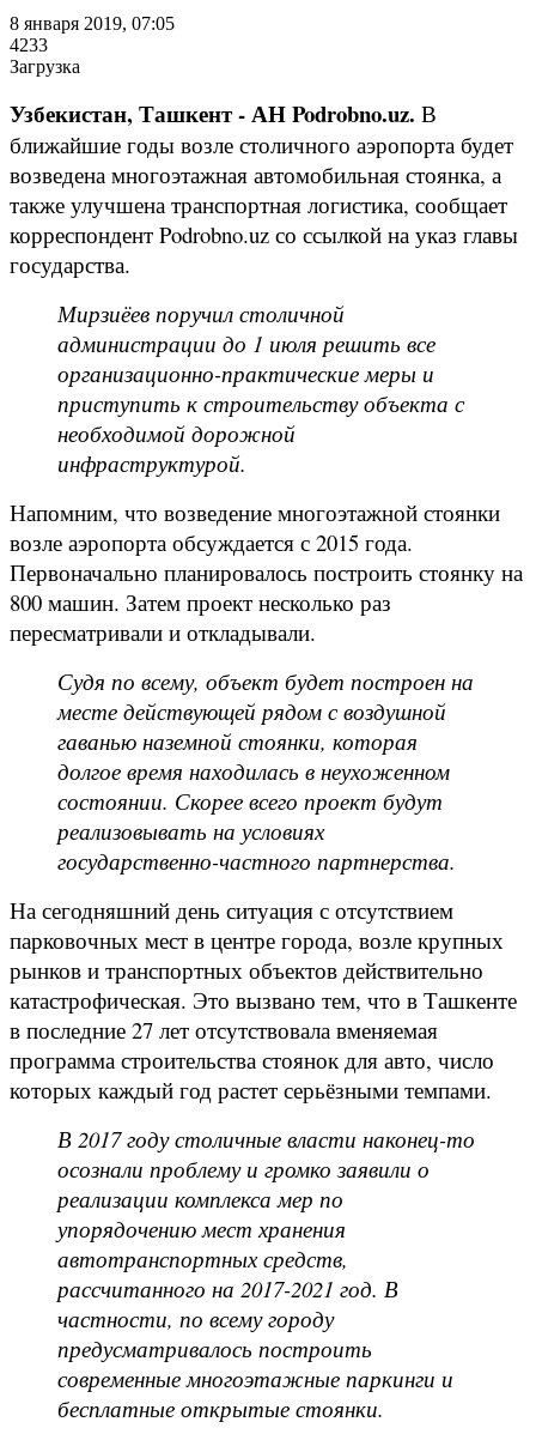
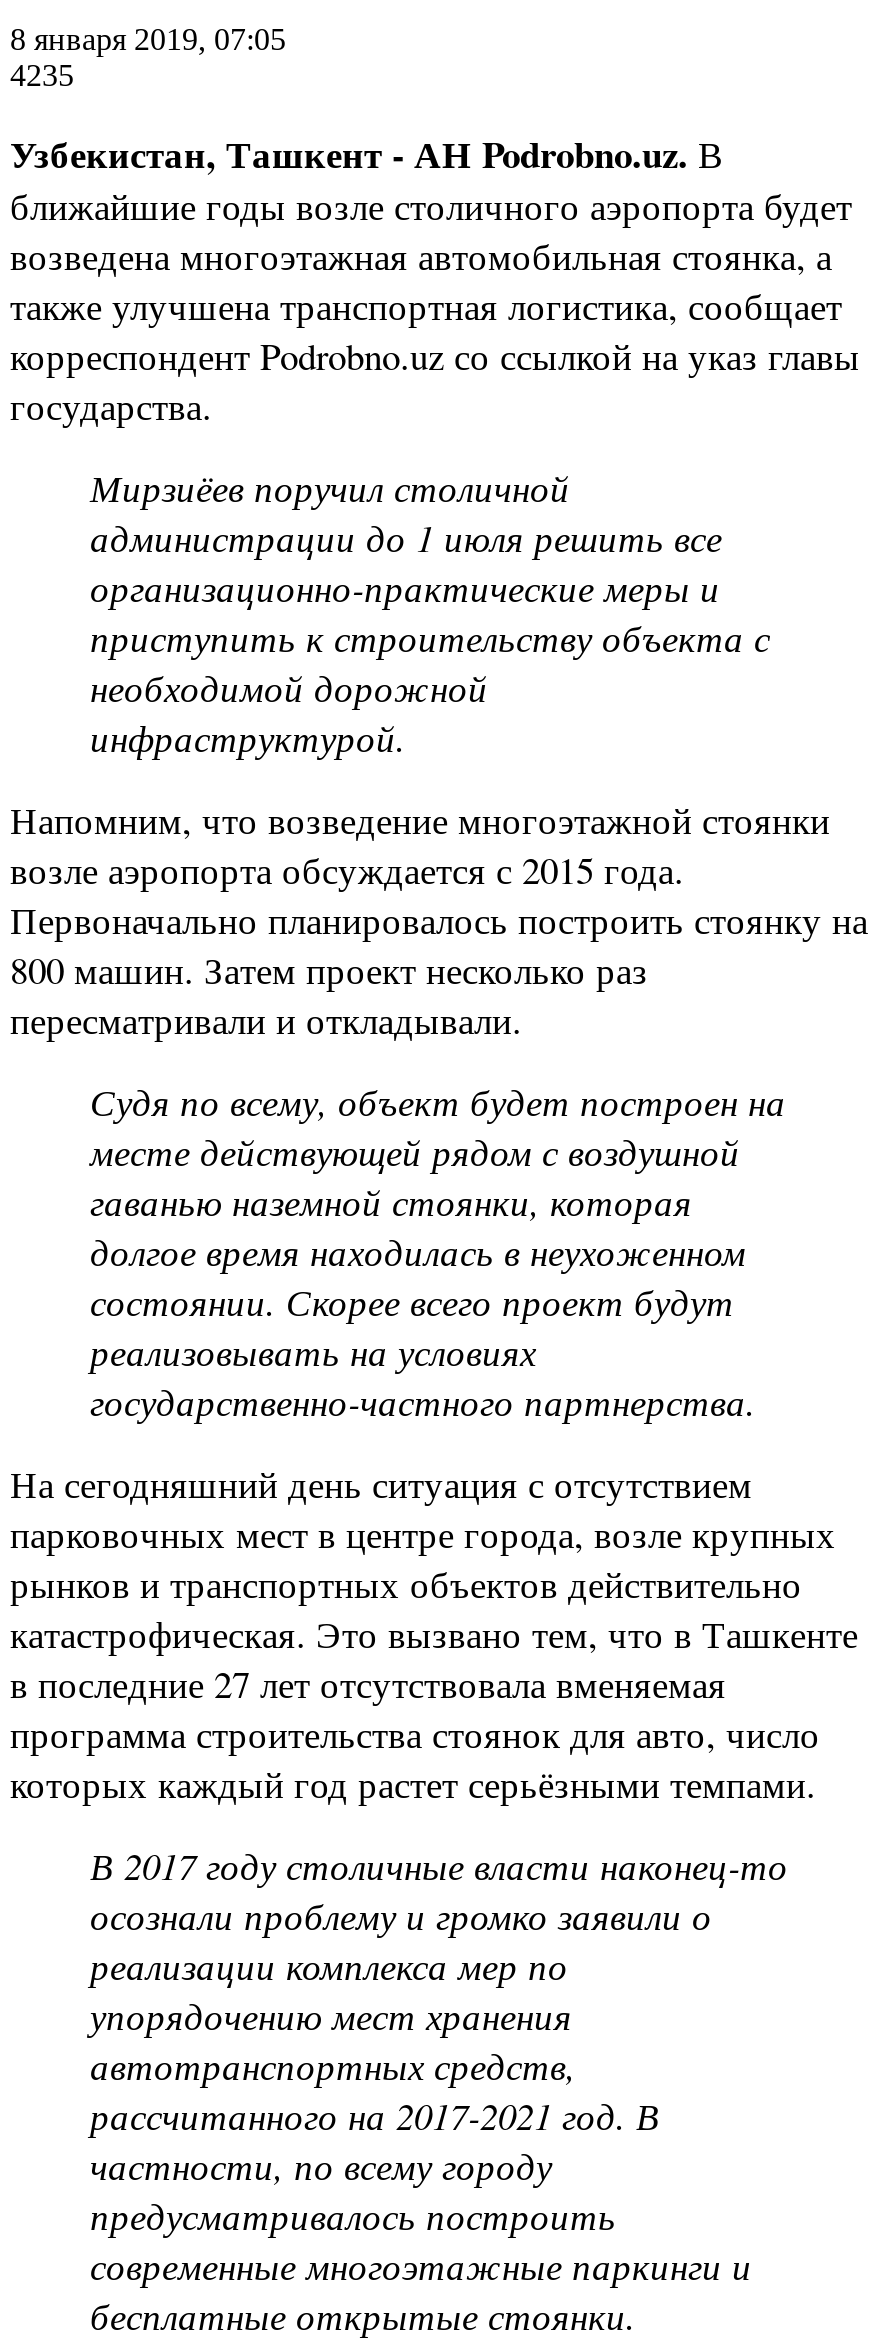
[10,35,80,76] 4233 | Загрузка -> [10,58,74,92] 4235

